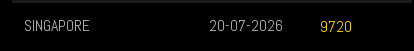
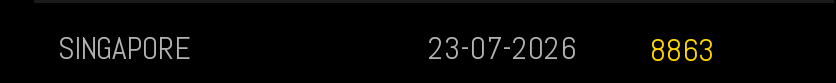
[209,16,283,36] 20-07-2026 -> [428,29,576,69] 23-07-2026
[320,16,352,36] 9720 -> [650,30,714,70] 8863

